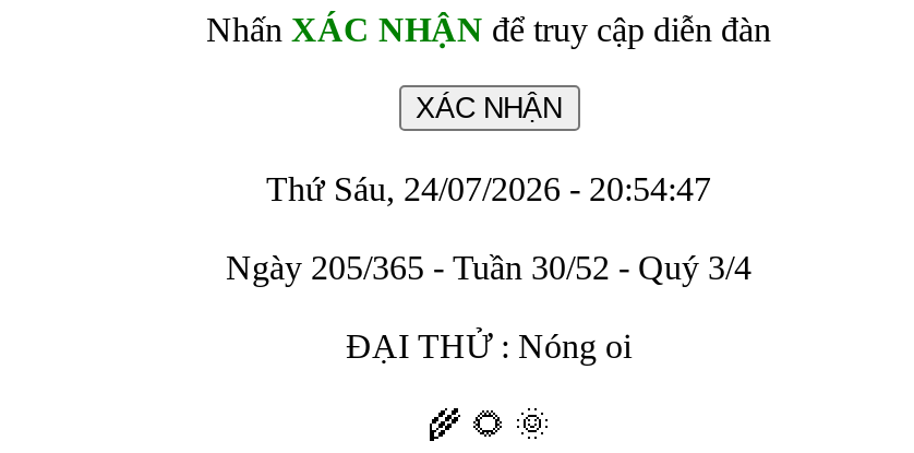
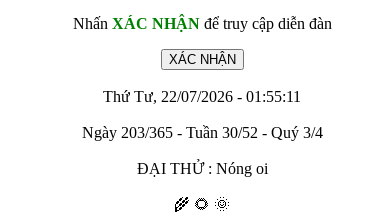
[266,170,711,207] Thứ Sáu, 24/07/2026 - 20:54:47 -> [103,88,301,105] Thứ Tư, 22/07/2026 - 01:55:11
[226,249,751,286] Ngày 205/365 - Tuần 30/52 - Quý 3/4 -> [81,124,322,141] Ngày 203/365 - Tuần 30/52 - Quý 3/4

